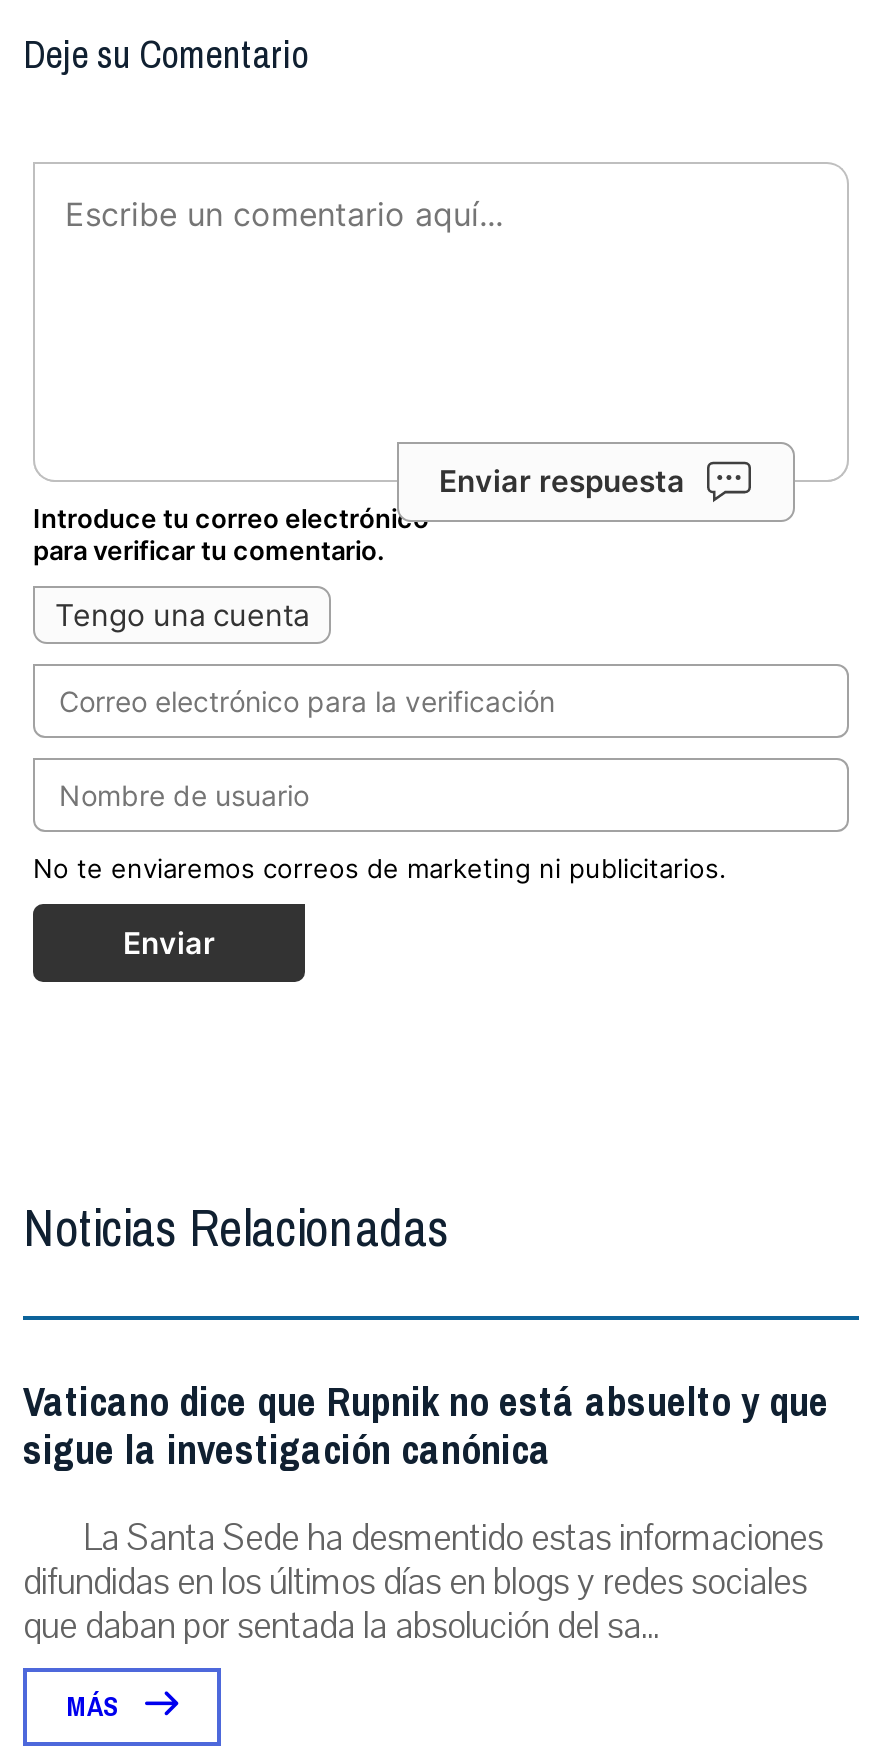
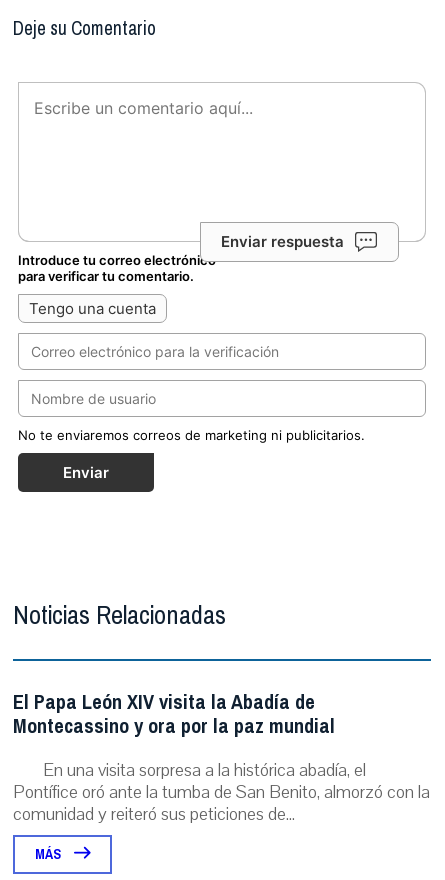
[23,1367,829,1651] Vaticano dice que Rupnik no está absuelto y que | sigue la investigación canónica | La Santa Sede ha desmentido estas informaciones | difundidas en los últimos días en blogs y redes sociales | que daban por sentada la absolución del sa... -> [13,684,430,826] El Papa León XIV visita la Abadía de | Montecassino y ora por la paz mundial | En una visita sorpresa a la histórica abadía, el | Pontífice oró ante la tumba de San Benito, almorzó con la | comunidad y reiteró sus peticiones de...

